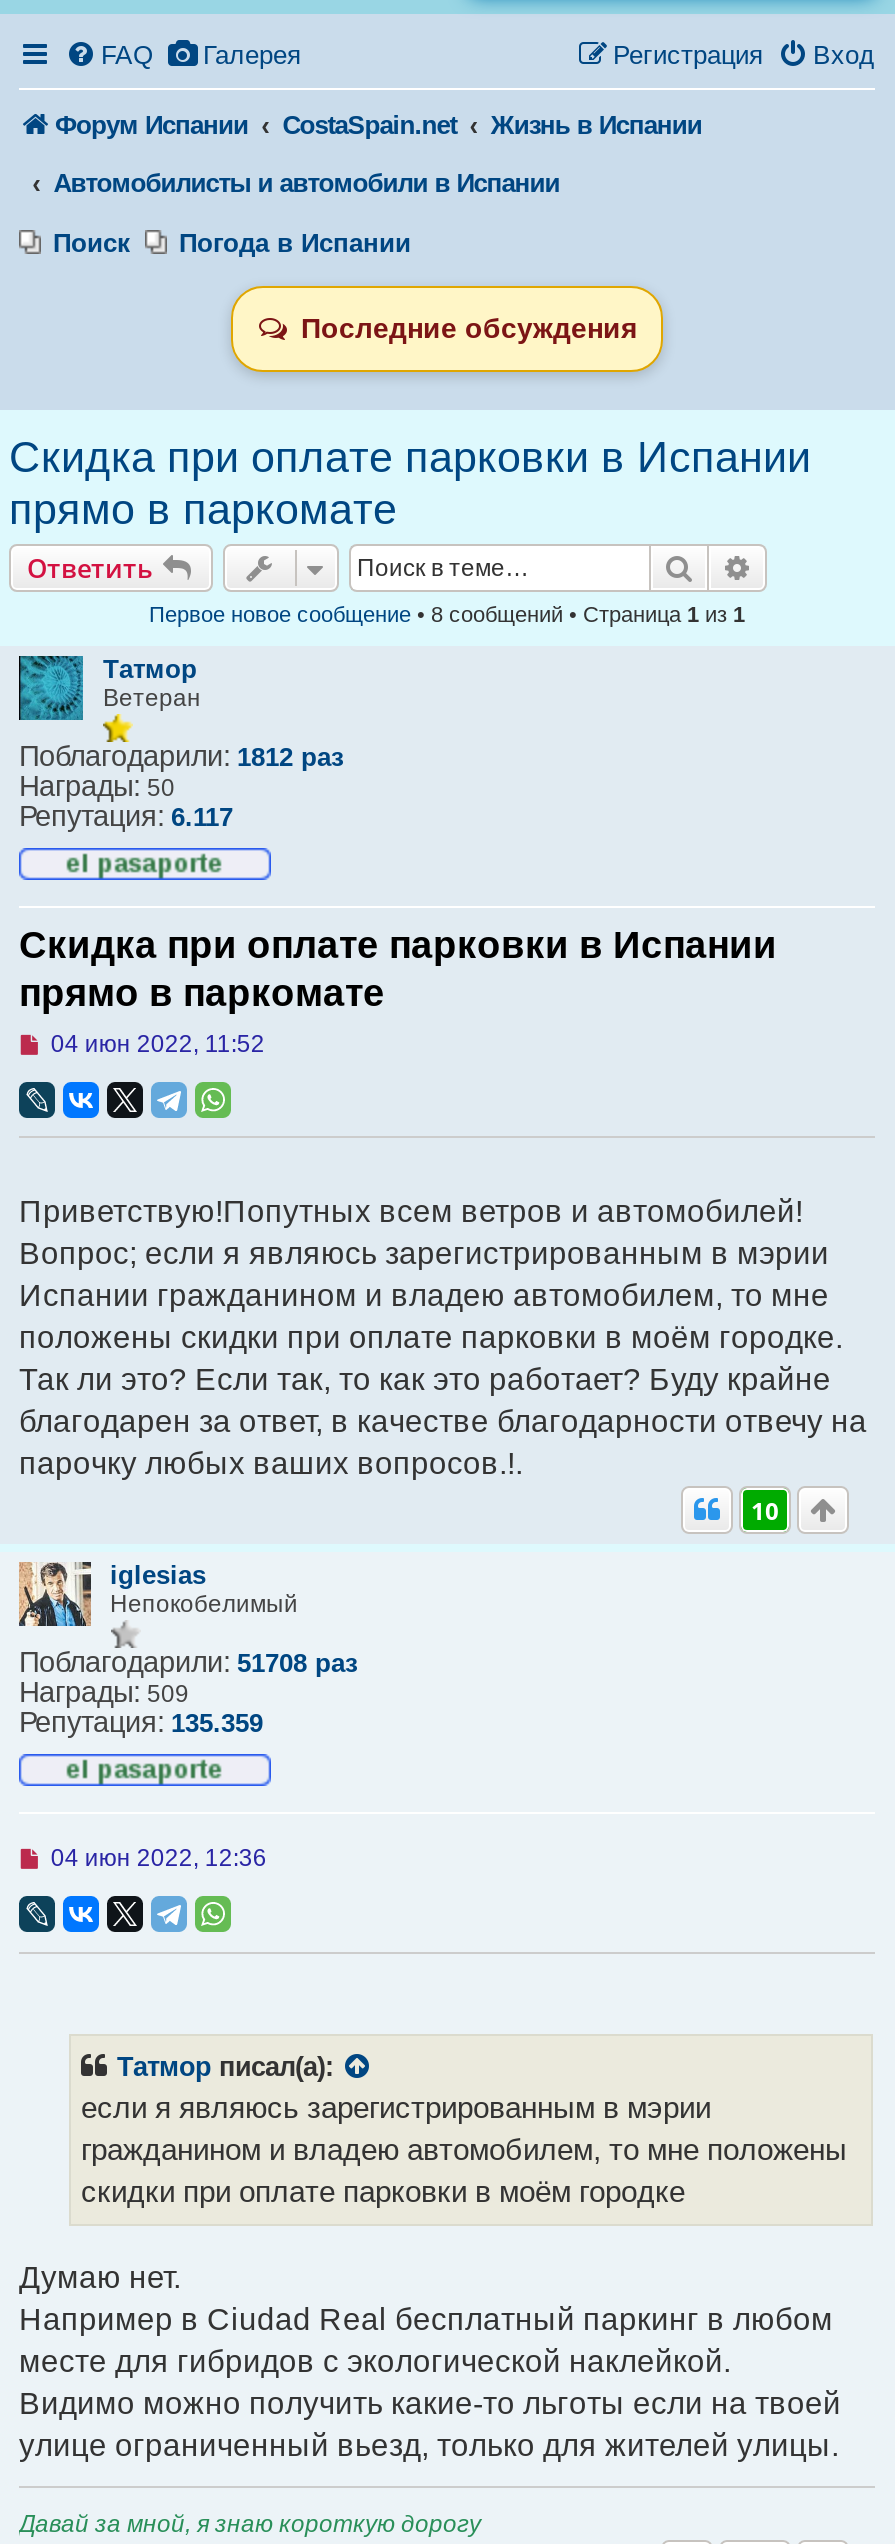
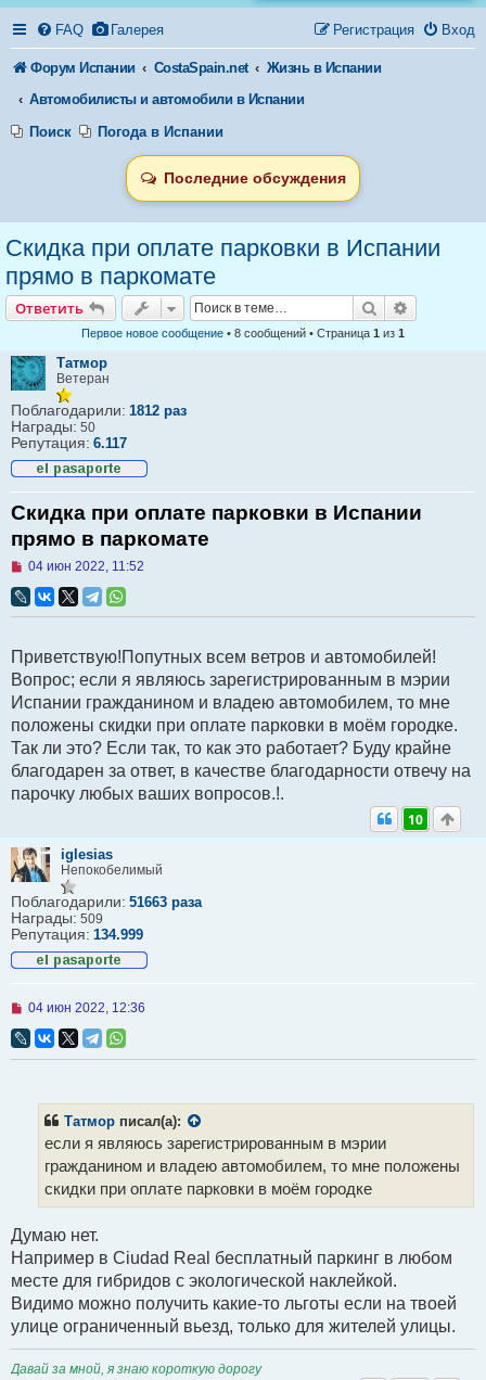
[19,1646,357,1678] Поблагодарили: 51708 раз -> [11,893,202,910] Поблагодарили: 51663 раза
[19,1706,263,1738] Репутация: 135.359 -> [11,925,143,943] Репутация: 134.999

